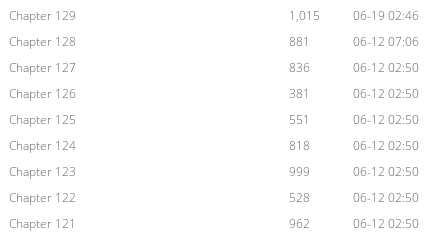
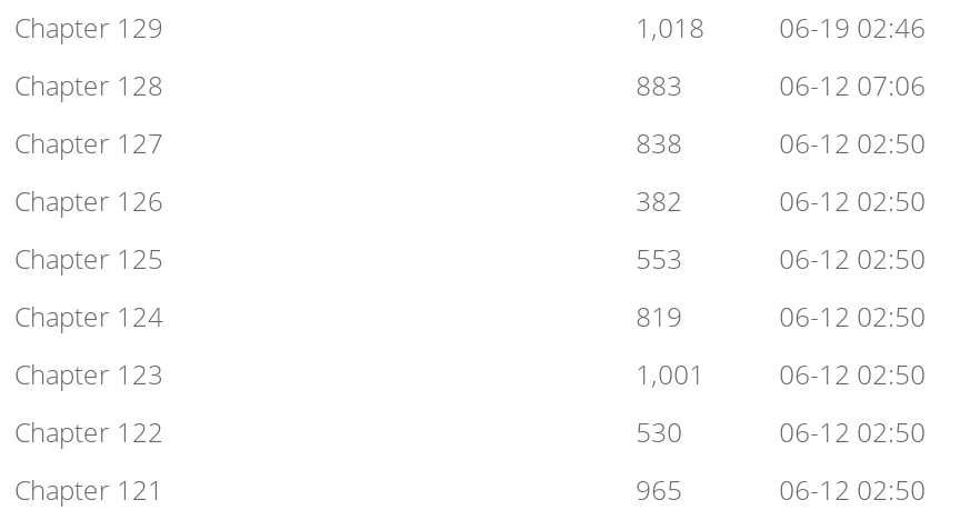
[289,7,419,24] 1,015 06-19 02:46 -> [636,10,926,48] 1,018 06-19 02:46
[289,33,310,50] 881 -> [636,68,682,105] 883
[289,59,310,76] 836 -> [636,125,682,163] 838
[289,85,310,102] 381 -> [636,183,682,221] 382
[289,111,310,128] 551 -> [636,241,682,279] 553
[289,137,310,154] 818 -> [636,299,682,336] 819
[289,163,310,180] 999 -> [636,356,705,394] 1,001
[289,189,310,206] 528 -> [636,414,682,452] 530
[289,215,310,232] 962 -> [636,472,682,510] 965

